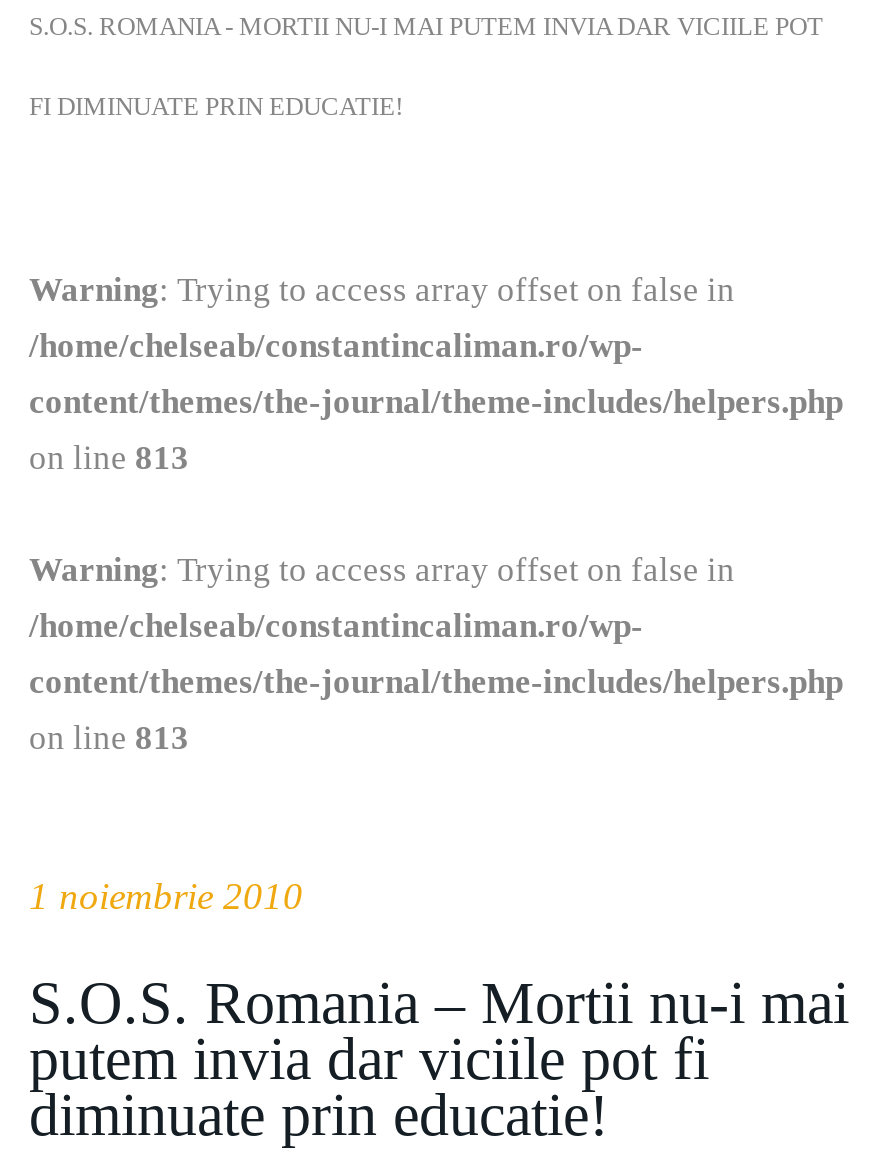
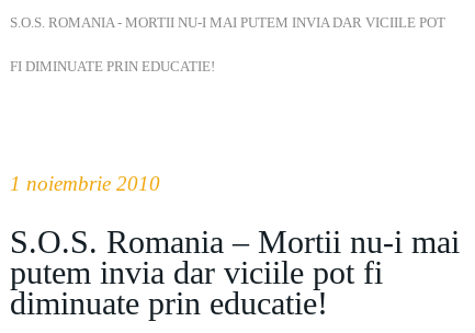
[29,272,843,758] Warning: Trying to access array offset on false in | /home/chelseab/constantincaliman.ro/wp- | content/themes/the-journal/theme-includes/helpers.php | on line 813 | Warning: Trying to access array offset on false in | /home/chelseab/constantincaliman.ro/wp- | content/themes/the-journal/theme-includes/helpers.php | on line 813 -> none

